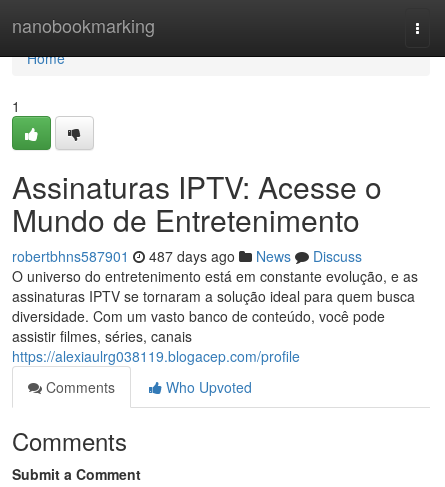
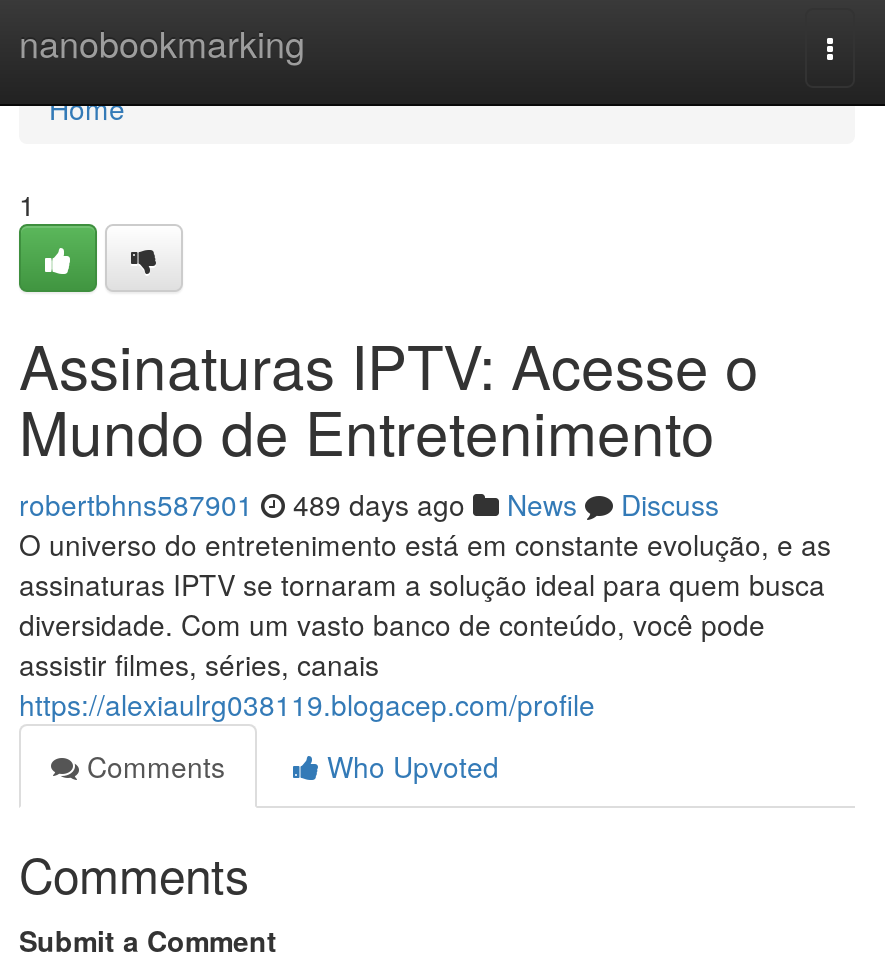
[12,246,362,266] robertbhns587901 487 days ago News Discuss -> [19,484,719,524] robertbhns587901 489 days ago News Discuss

